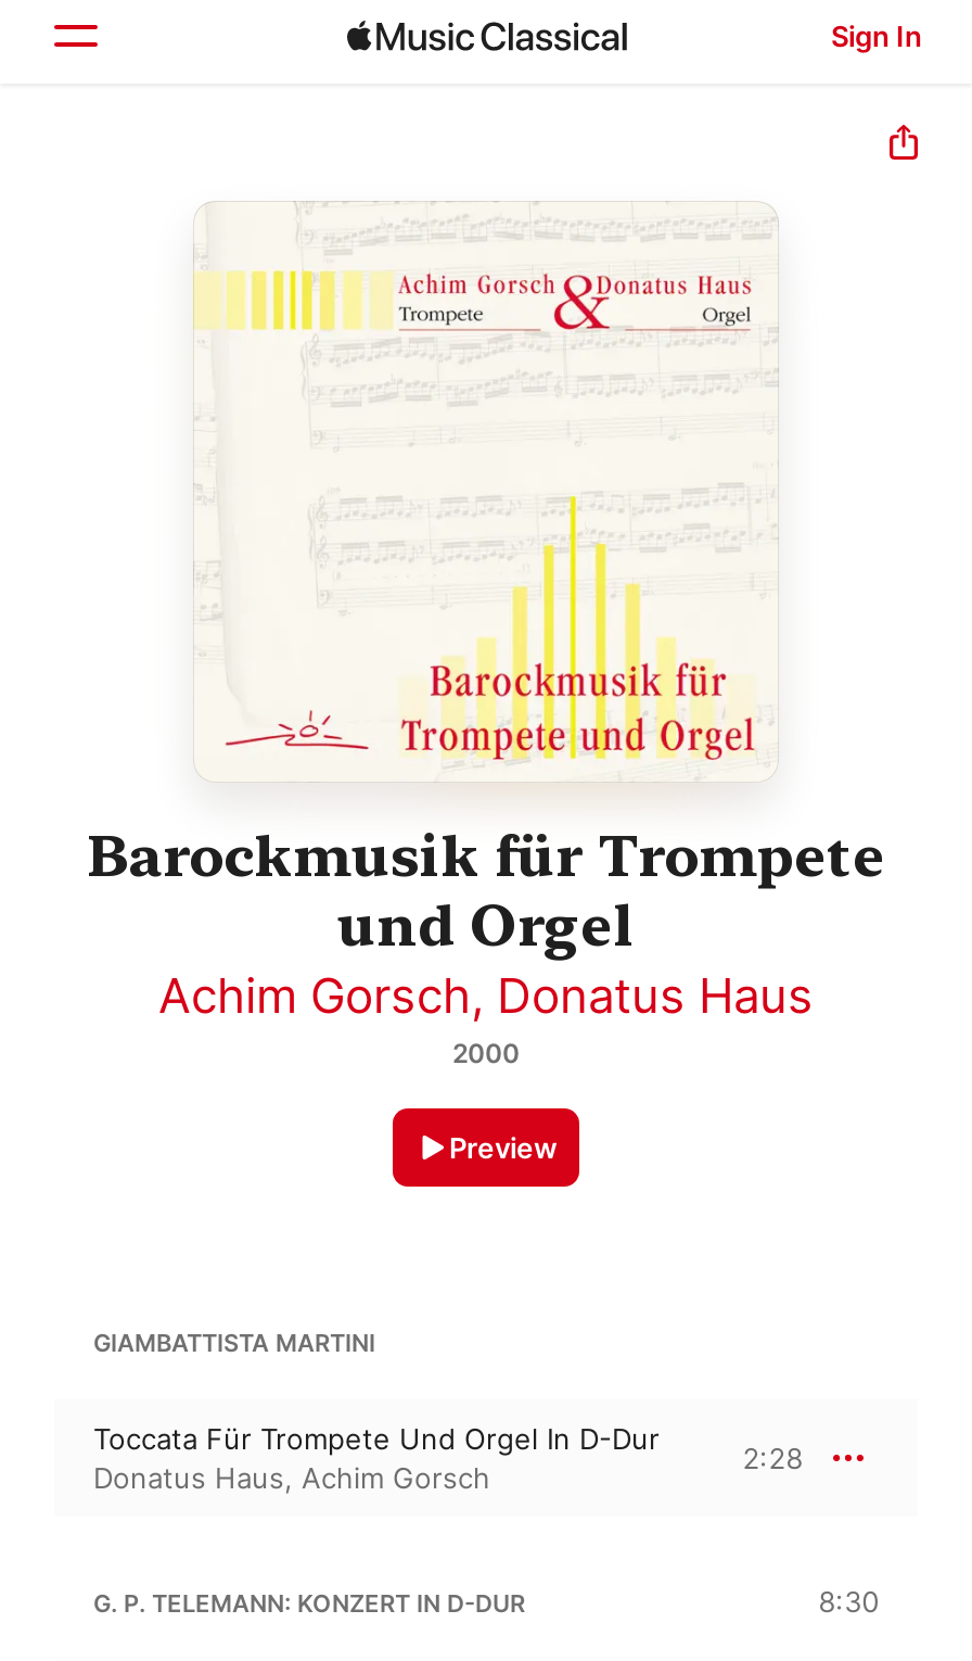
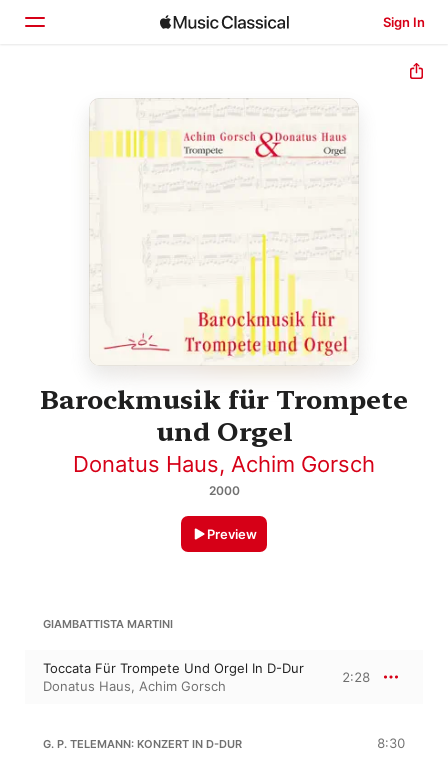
[158,968,814,1024] Achim Gorsch, Donatus Haus -> [73,451,375,477] Donatus Haus, Achim Gorsch

